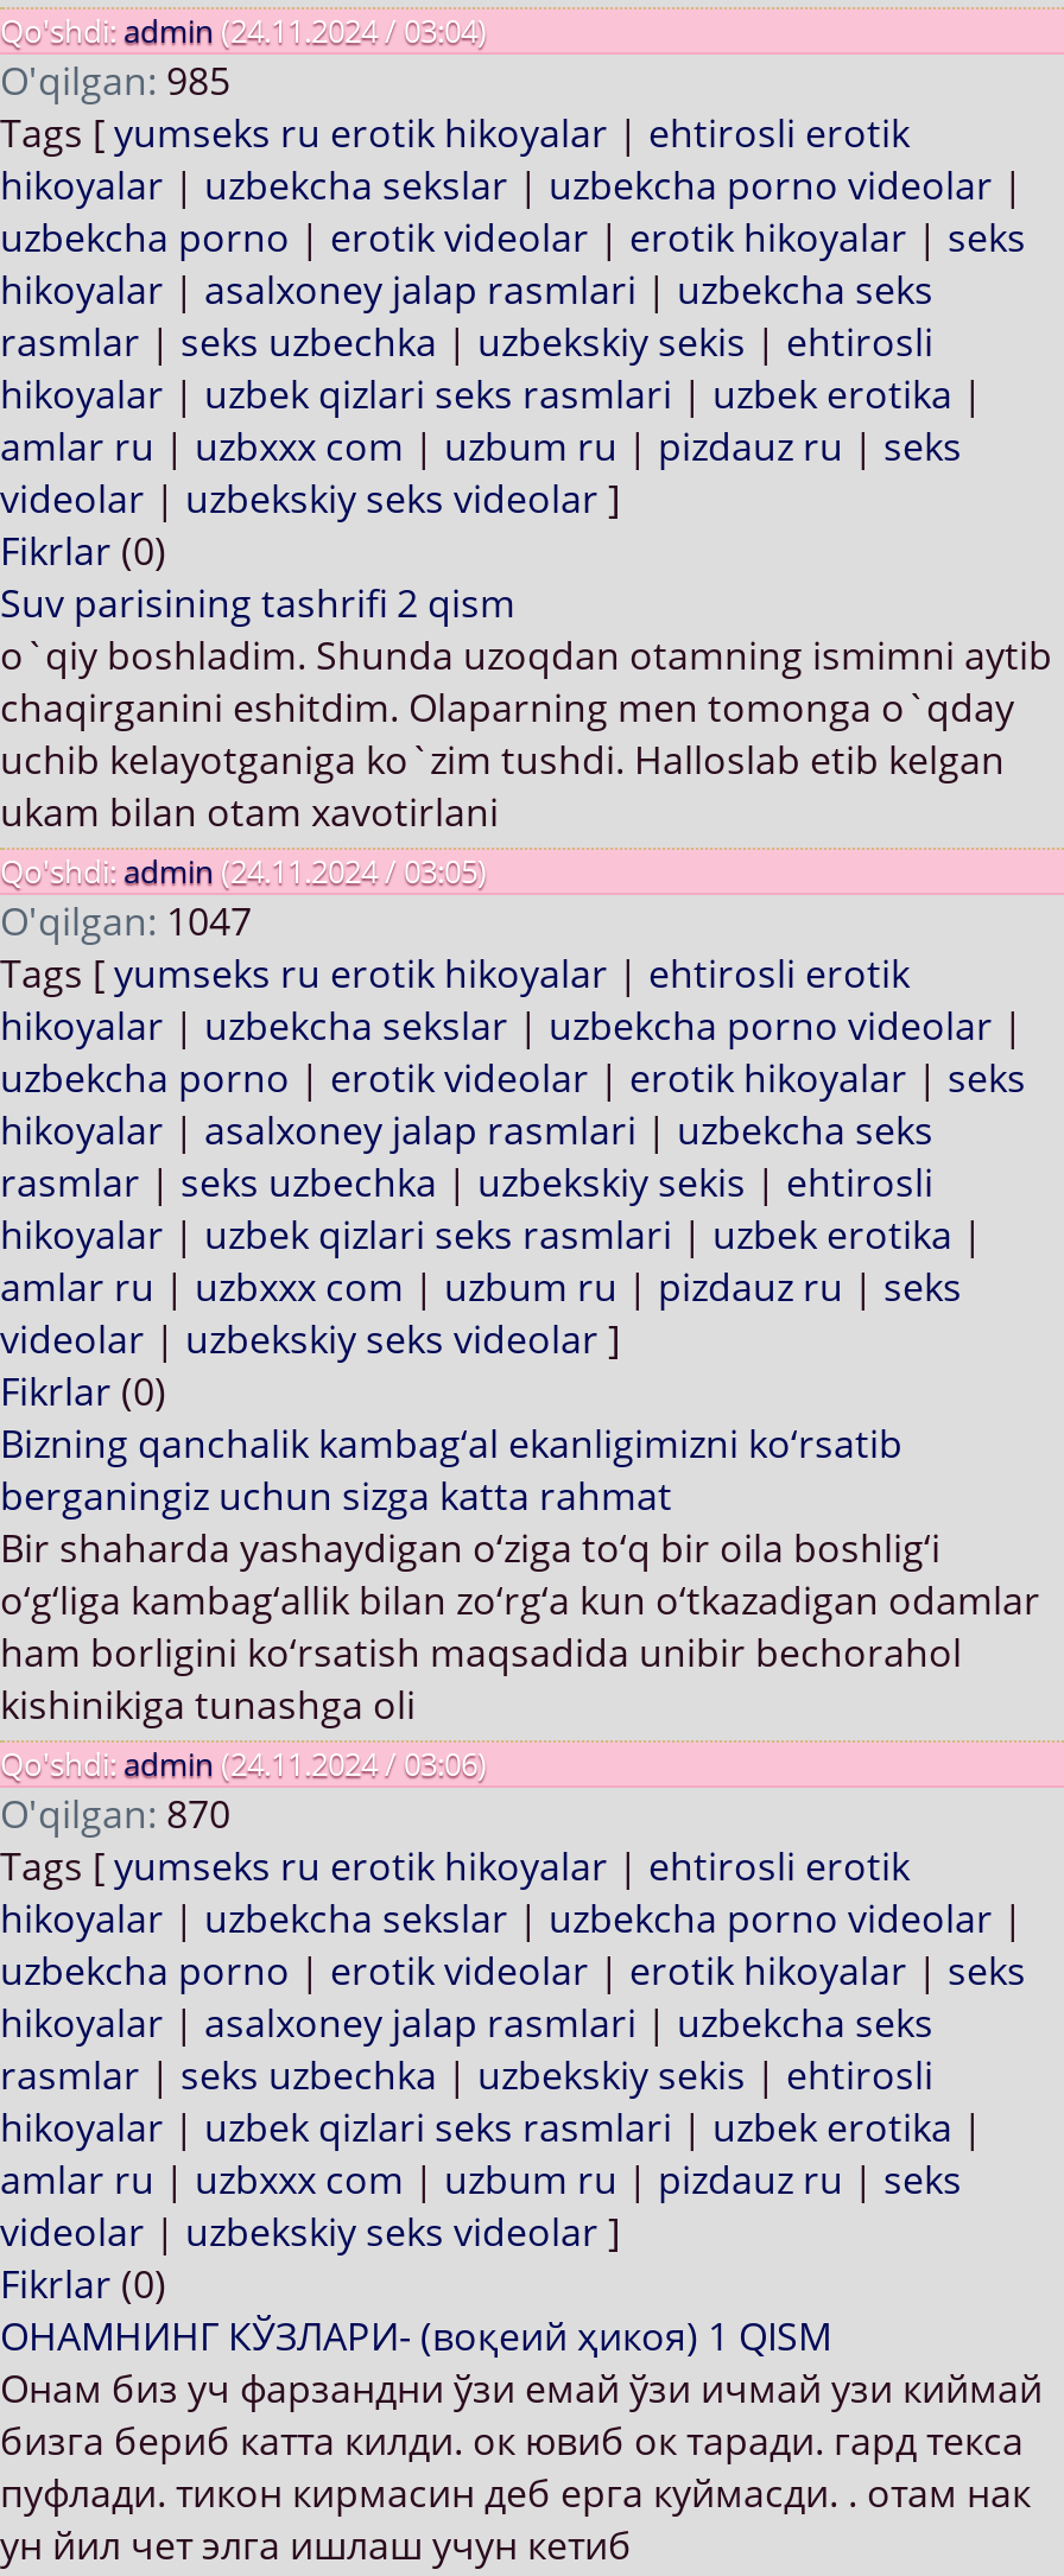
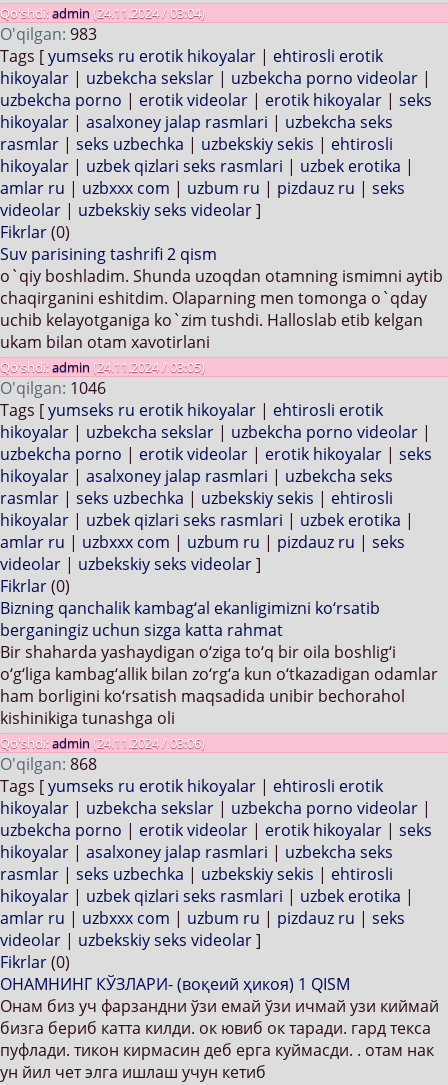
[0,54,230,106] O'qilgan: 985 -> [0,23,97,45] O'qilgan: 983
[0,894,252,947] O'qilgan: 1047 -> [0,377,106,399] O'qilgan: 1046
[0,1787,230,1839] O'qilgan: 870 -> [0,753,97,775] O'qilgan: 868

